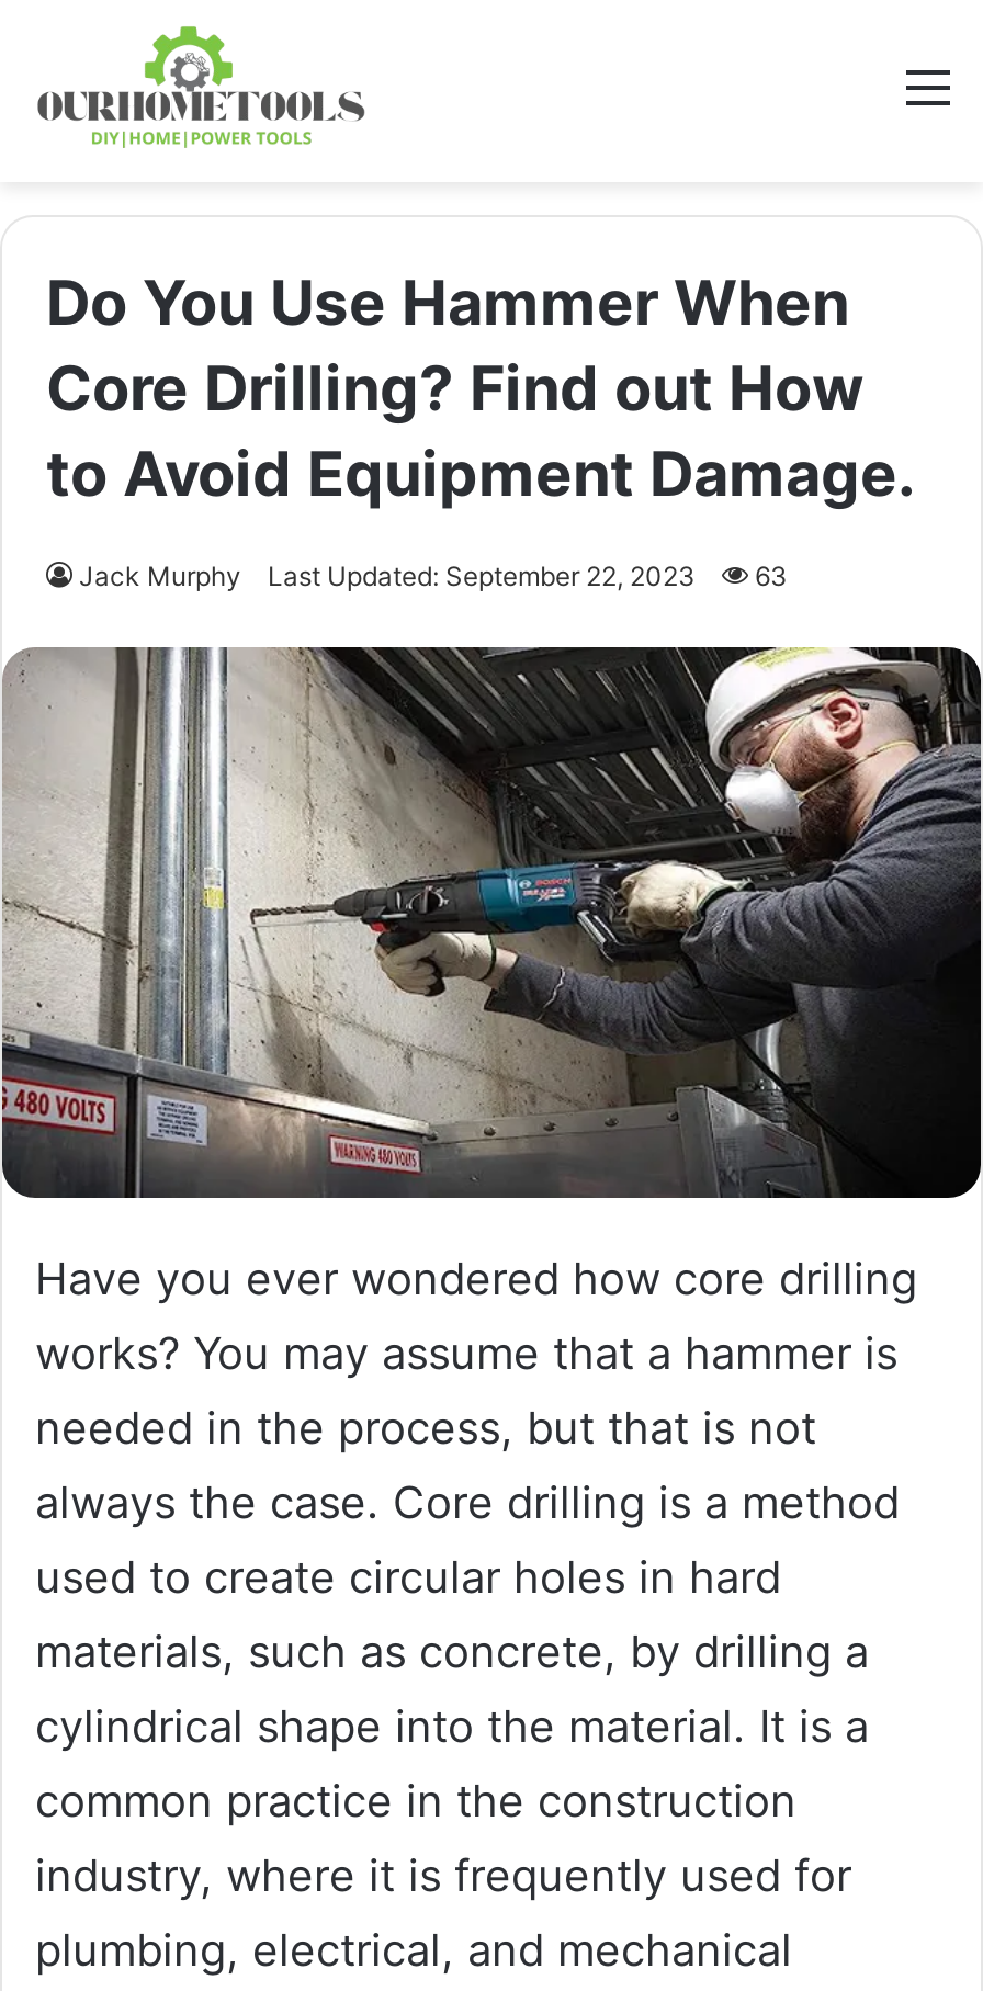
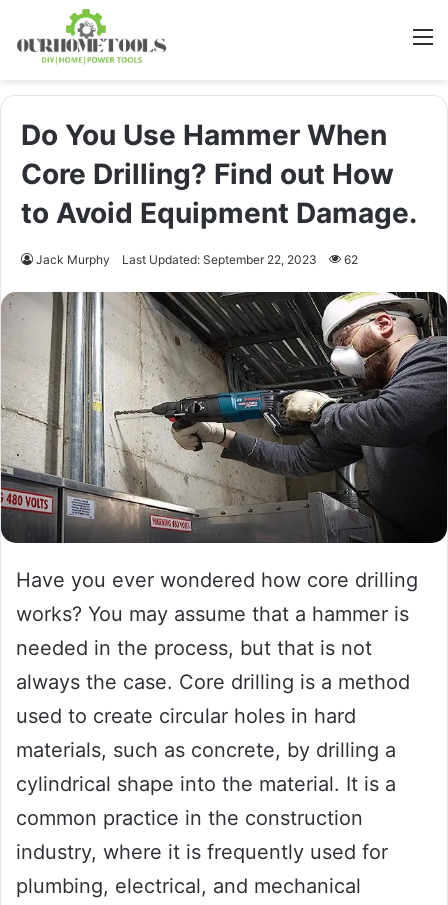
[79,559,788,592] Jack Murphy Last Updated: September 22, 2023 63 -> [36,252,358,267] Jack Murphy Last Updated: September 22, 2023 62

